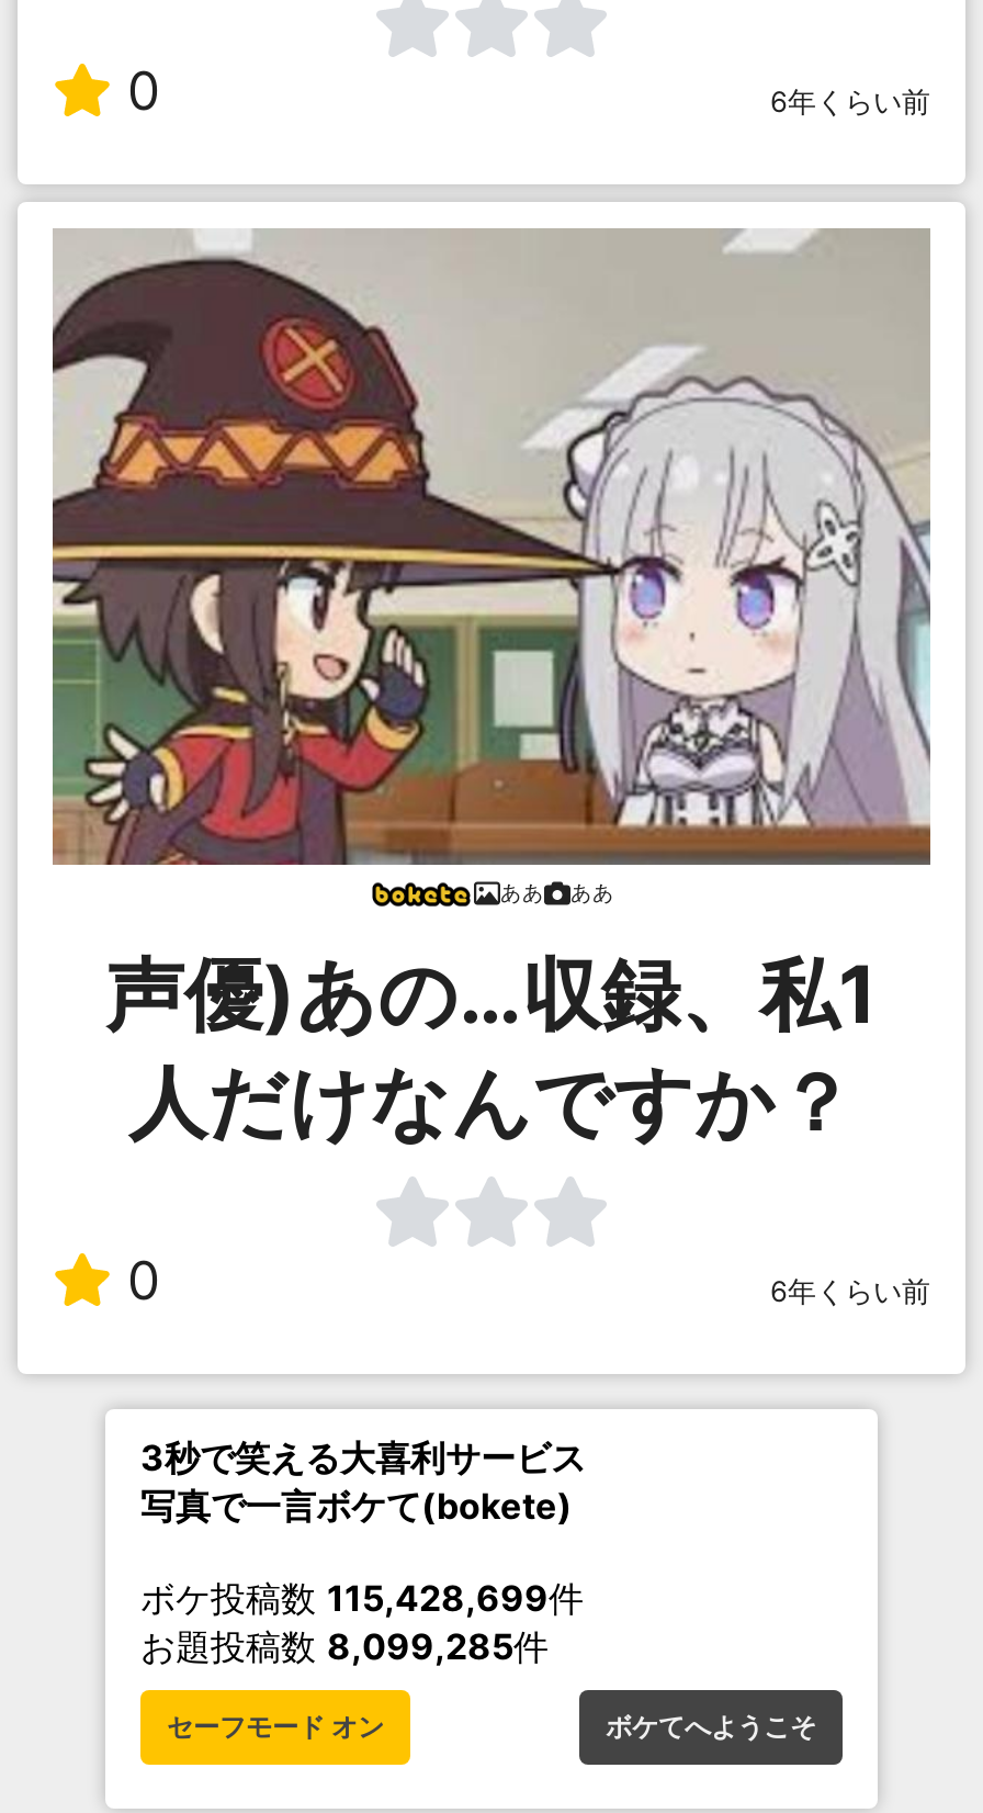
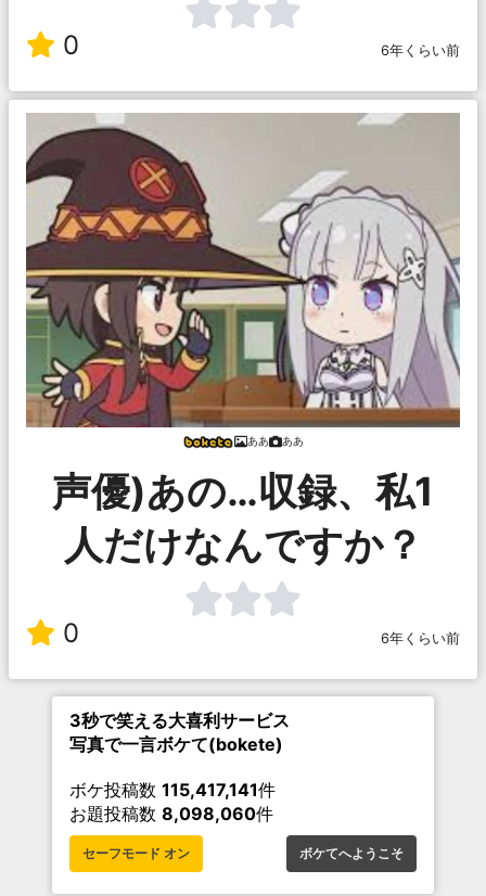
[140,1576,584,1619] ボケ投稿数115,428,699件 -> [69,779,276,800] ボケ投稿数115,417,141件
[140,1624,549,1668] お題投稿数8,099,285件 -> [69,802,273,824] お題投稿数8,098,060件

